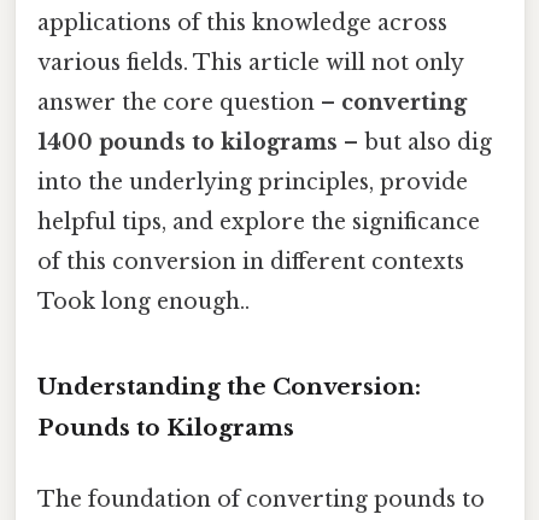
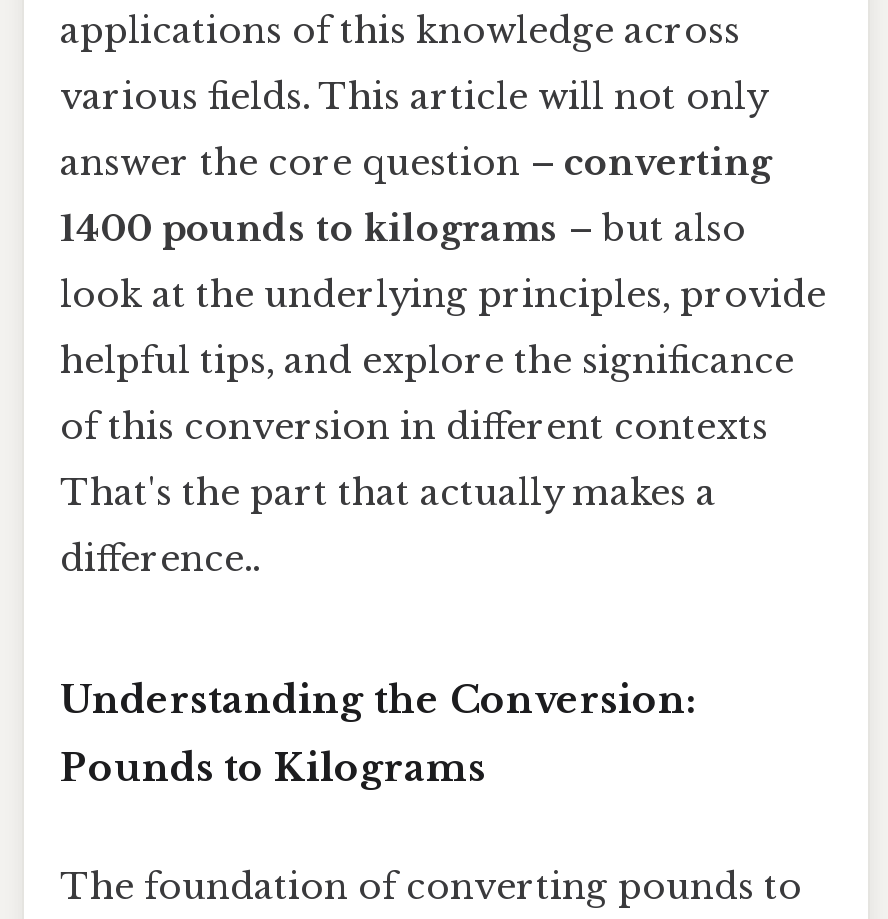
[37,129,492,156] 1400 pounds to kilograms – but also dig -> [60,207,746,251] 1400 pounds to kilograms – but also
[37,169,468,195] into the underlying principles, provide -> [60,273,826,317] look at the underlying principles, provide
[37,288,250,315] Took long enough.. -> [60,471,716,581] That's the part that actually makes a | difference..

